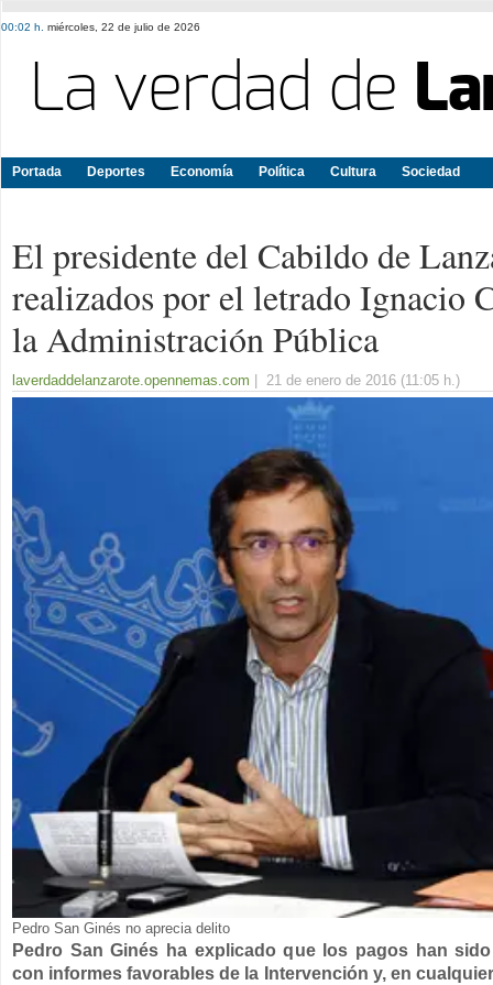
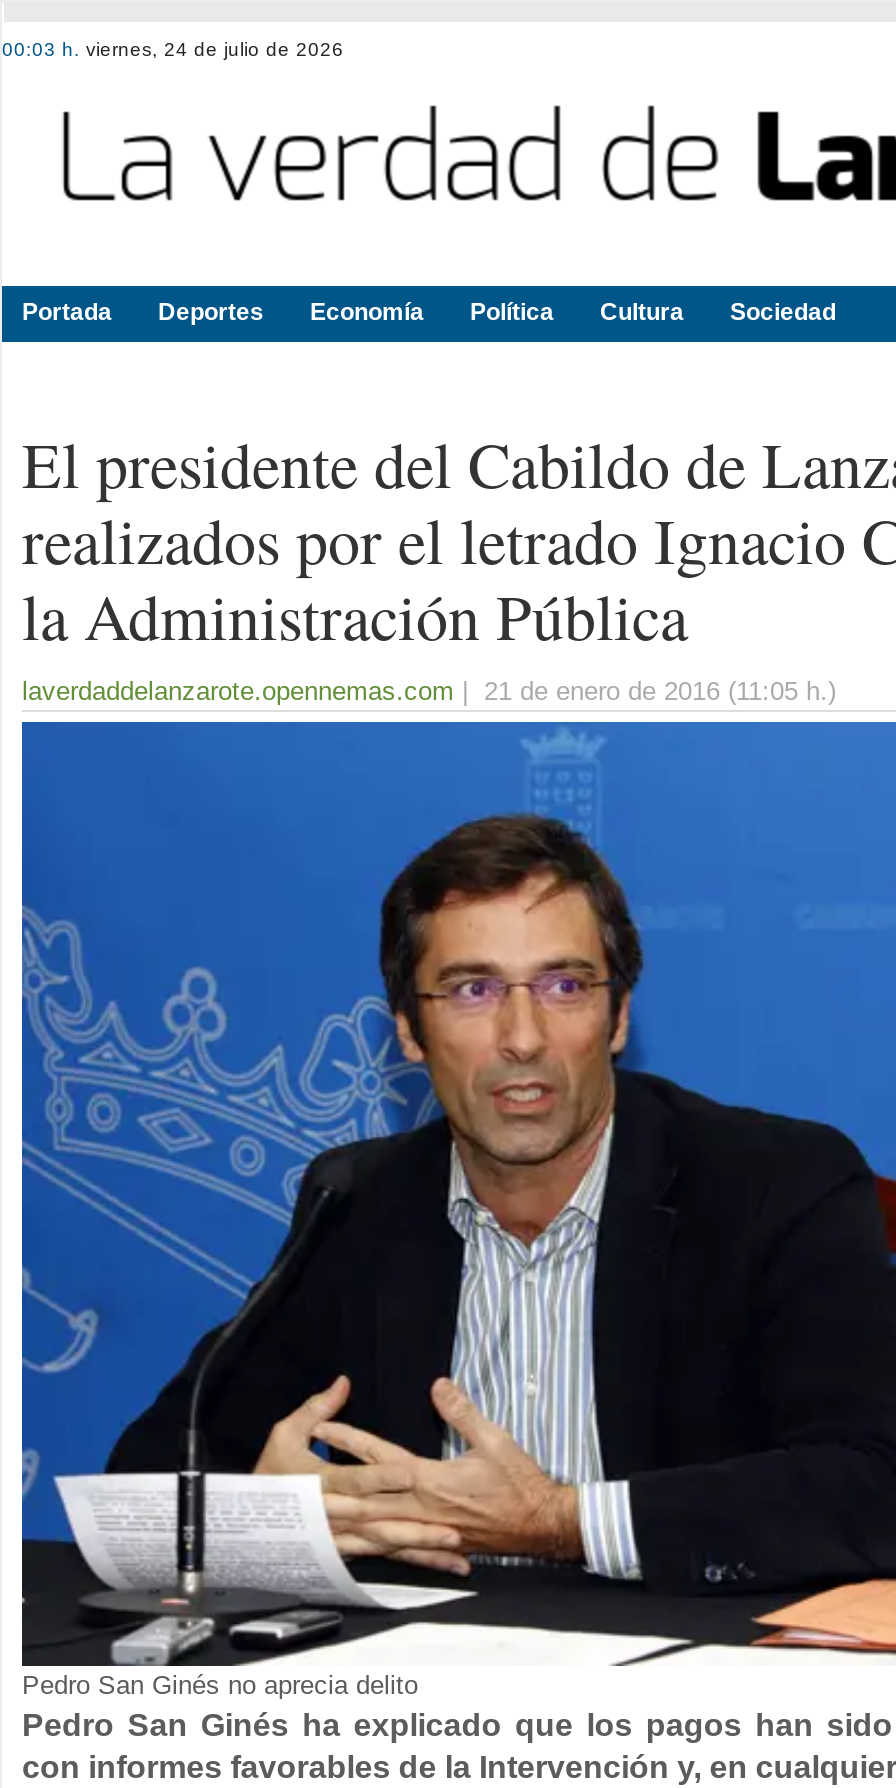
[1,21,200,33] 00:02 h. miércoles, 22 de julio de 2026 -> [2,38,344,60] 00:03 h. viernes, 24 de julio de 2026

